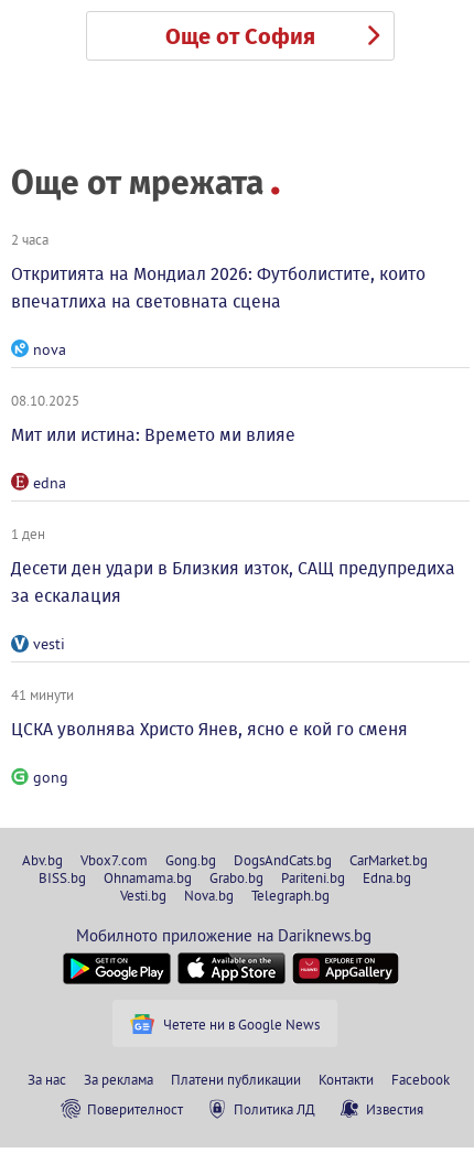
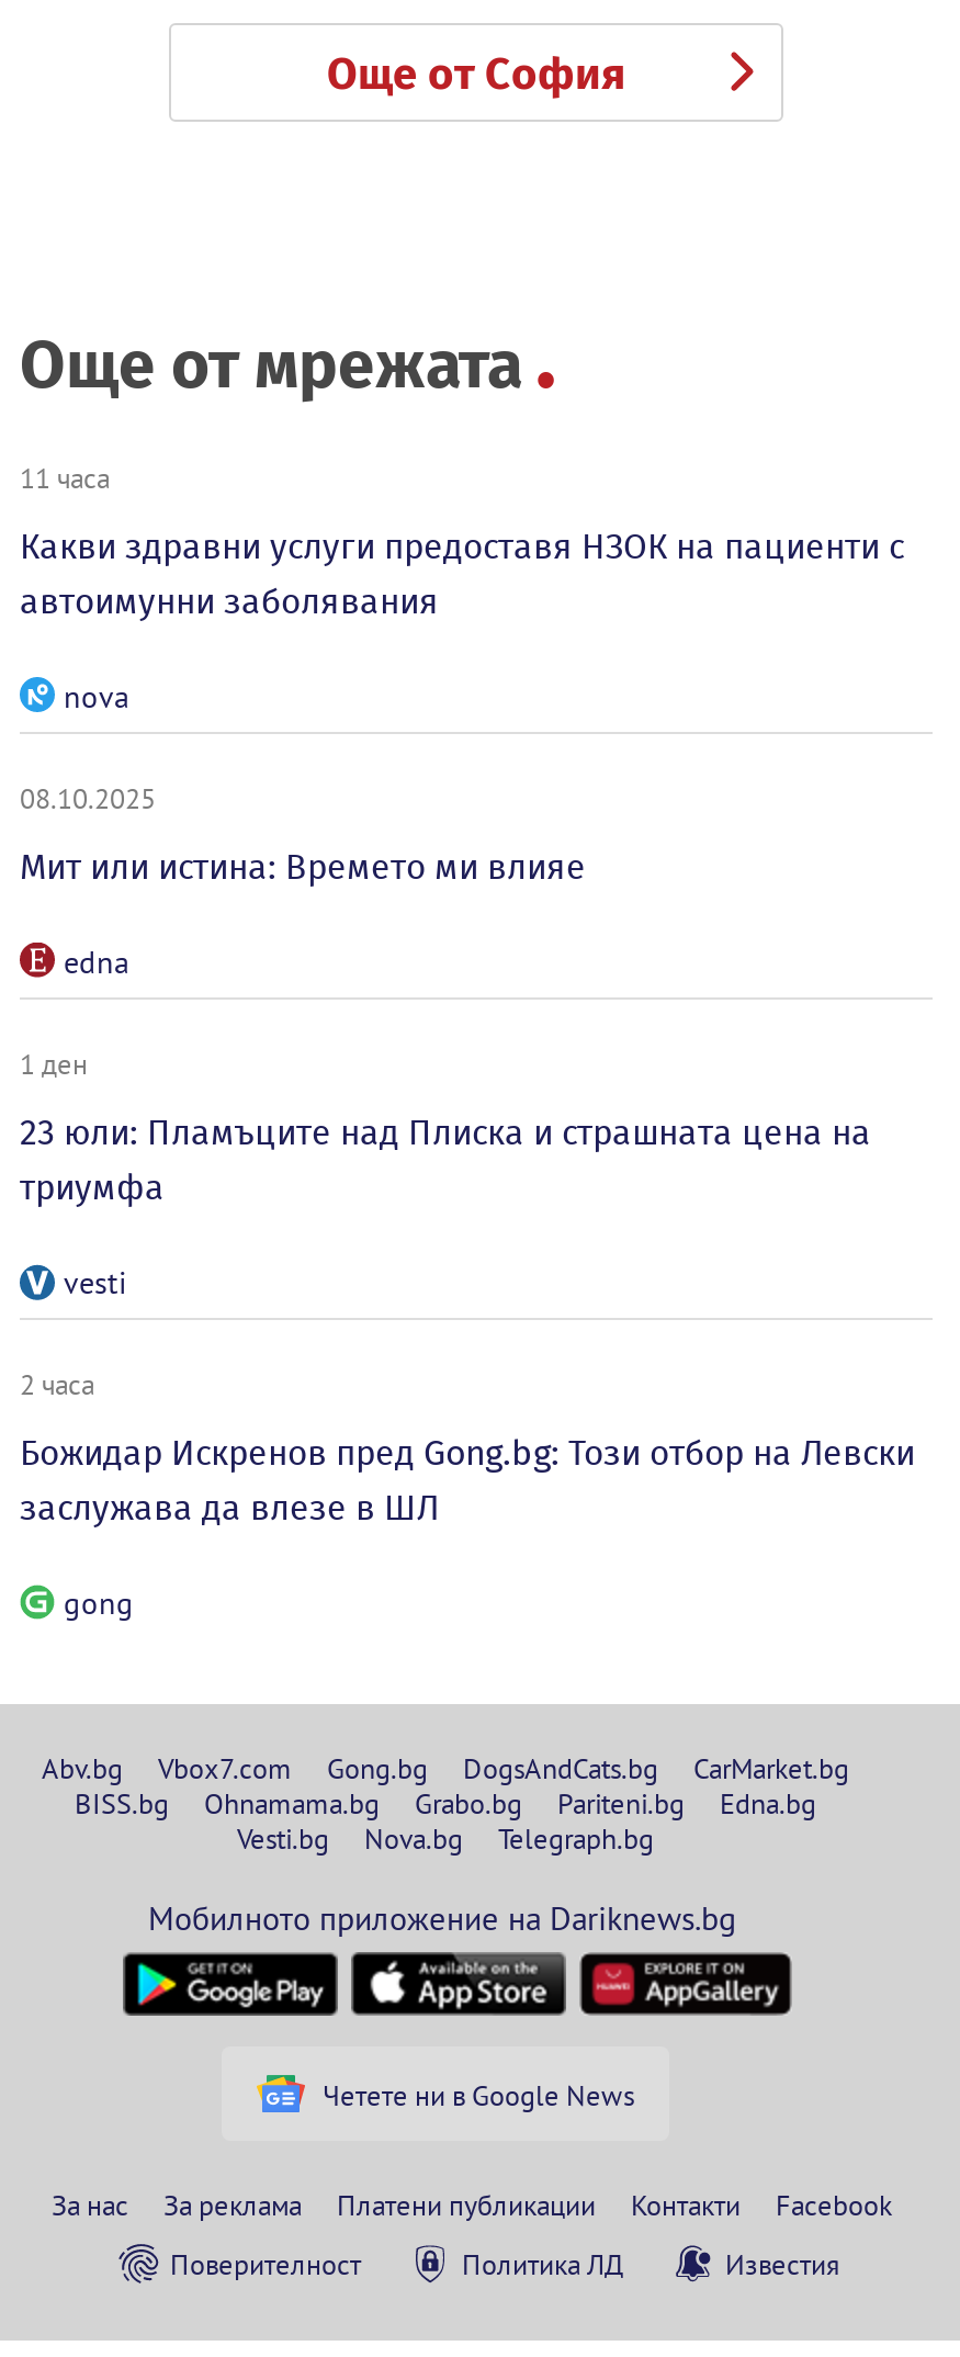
[11,230,49,248] 2 часа -> [20,460,110,495] 11 часа
[11,263,425,312] Откритията на Мондиал 2026: Футболистите, които | впечатлиха на световната сцена -> [20,526,904,622] Какви здравни услуги предоставя НЗОК на пациенти с | автоимунни заболявания
[11,558,455,606] Десети ден удари в Близкия изток, САЩ предупредиха | за ескалация -> [20,1112,871,1208] 23 юли: Пламъците над Плиска и страшната цена на | триумфа
[11,686,74,703] 41 минути -> [20,1366,94,1401] 2 часа
[11,719,408,740] ЦСКА уволнява Христо Янев, ясно е кой го сменя -> [20,1432,915,1529] Божидар Искренов пред Gong.bg: Този отбор на Левски | заслужава да влезе в ШЛ

